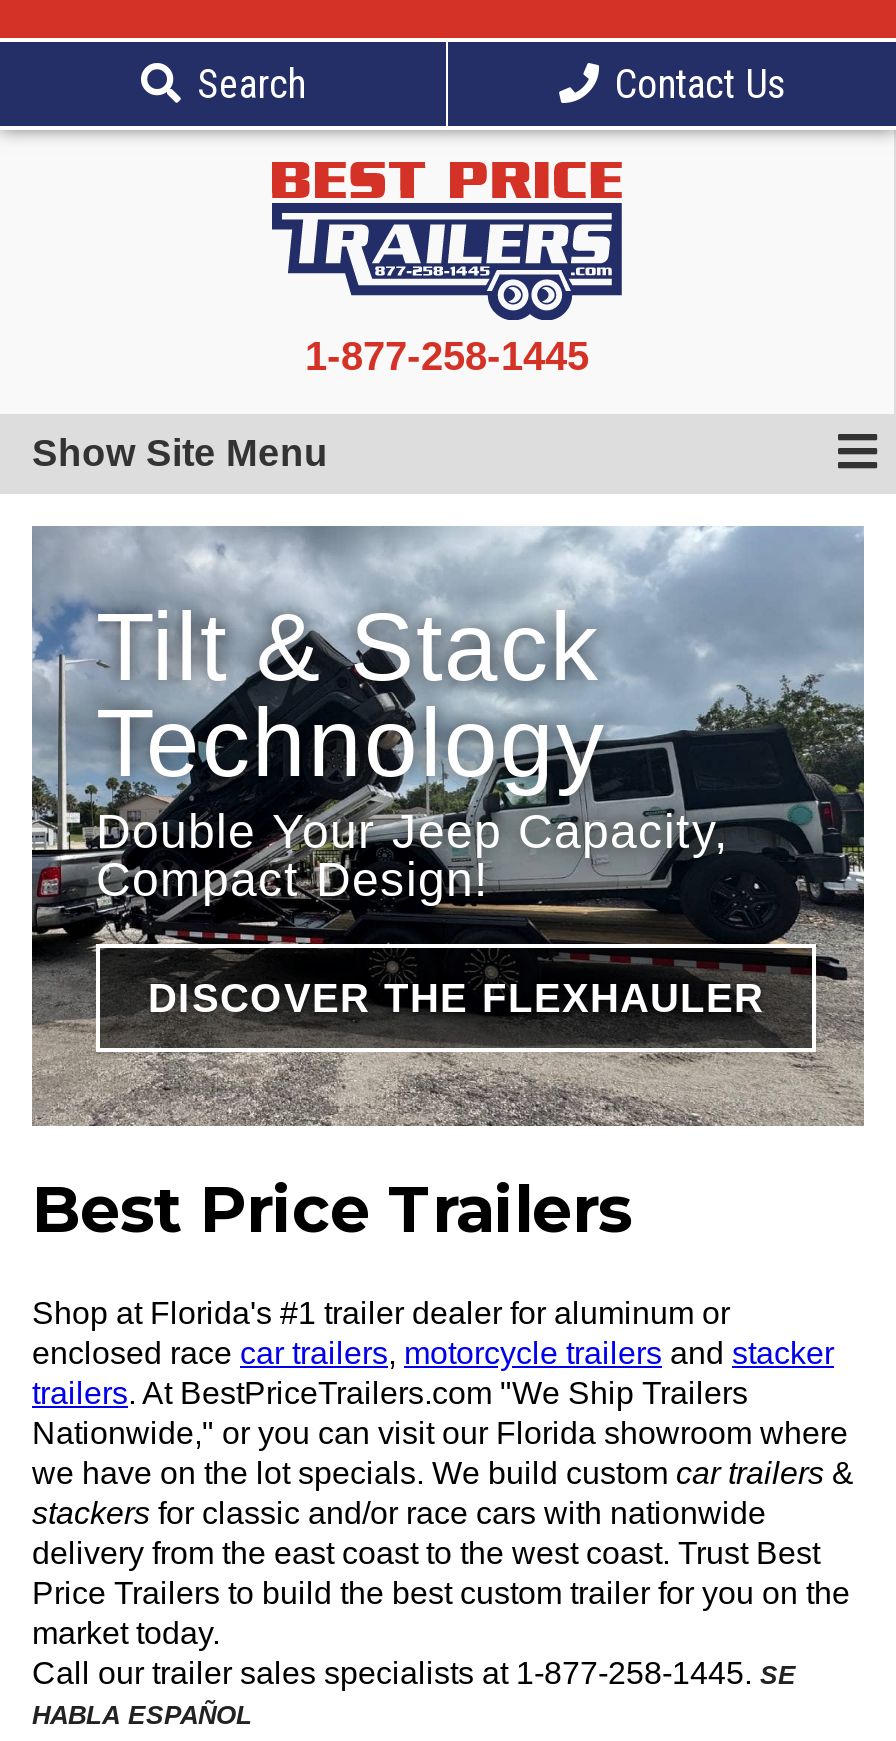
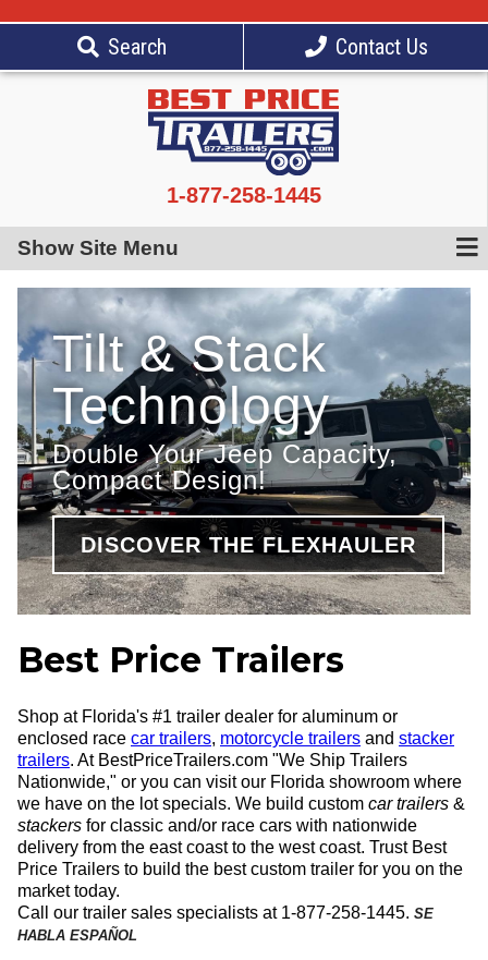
[96,803,714,857] Double Your SxS Capacity, -> [52,439,398,468] Double Your Jeep Capacity,

